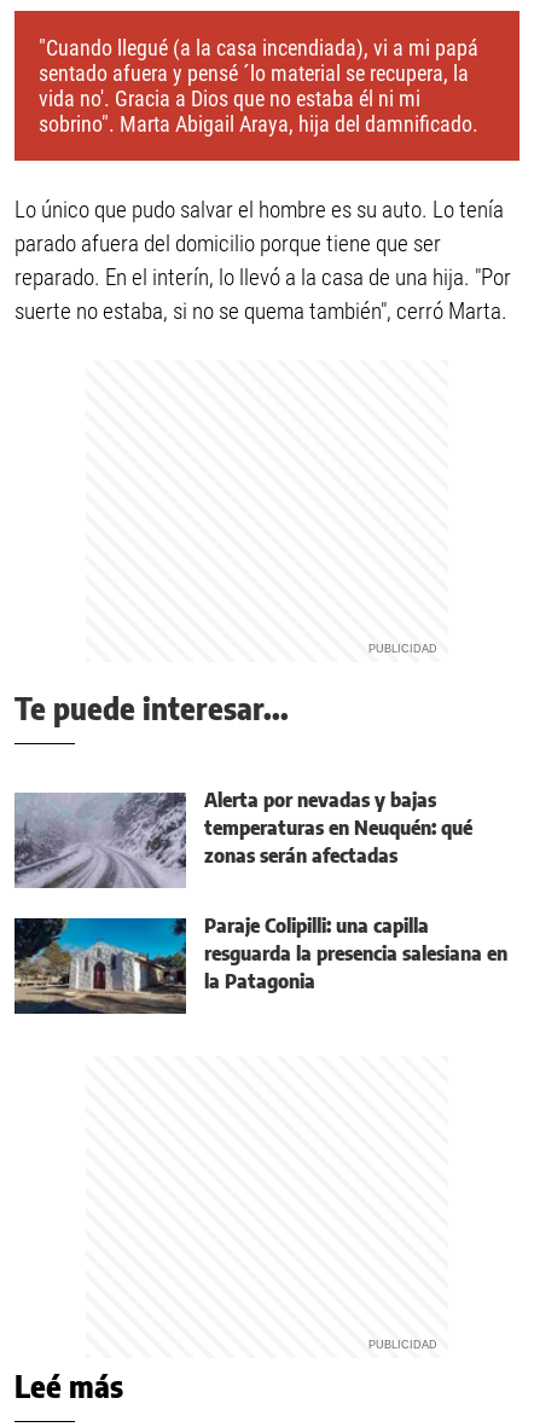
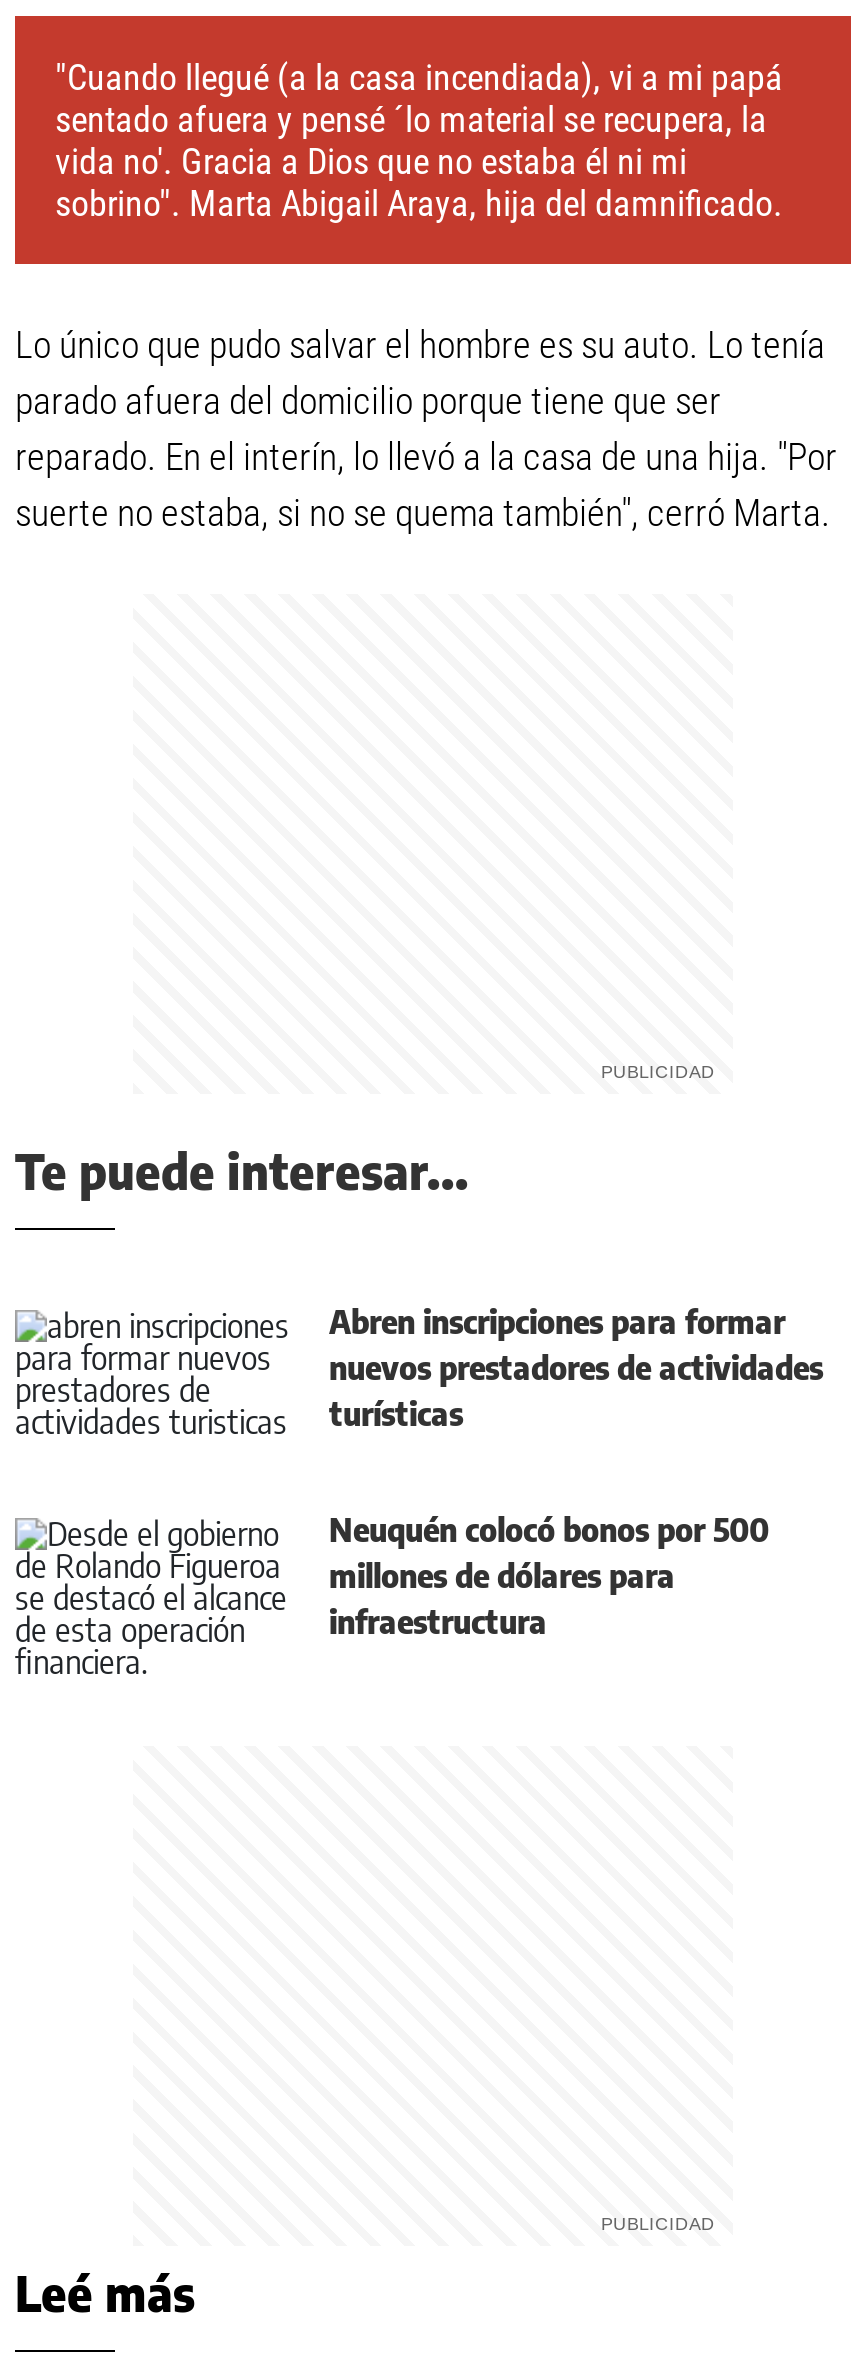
[13,788,472,889] [image] | Alerta por nevadas y bajas | temperaturas en Neuquén: qué | zonas serán afectadas -> [15,1302,823,1468] [image] | Abren inscripciones para formar | nuevos prestadores de actividades | turísticas
[13,913,507,1015] [image] | Paraje Colipilli: una capilla | resguarda la presencia salesiana en | la Patagonia -> [15,1510,769,1676] [image] | Neuquén colocó bonos por 500 | millones de dólares para | infraestructura

